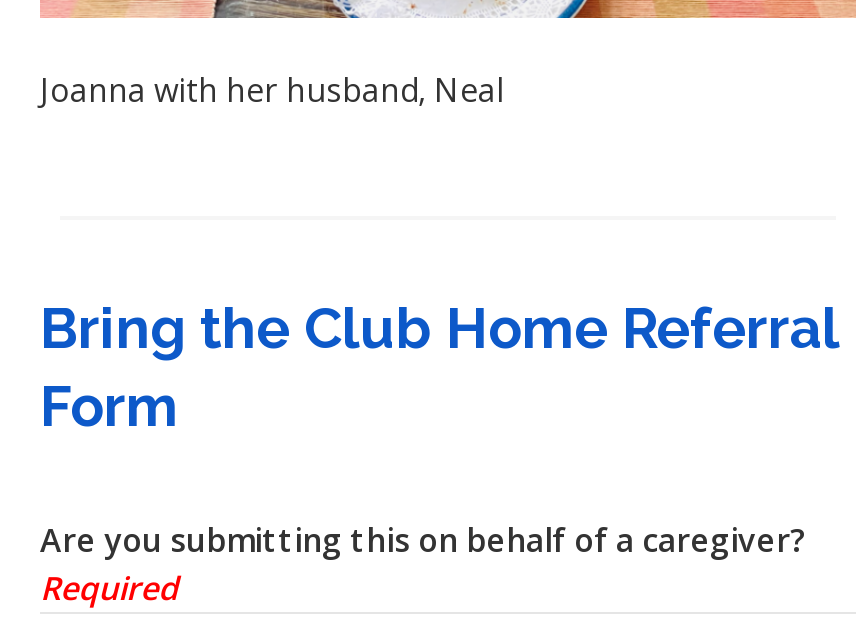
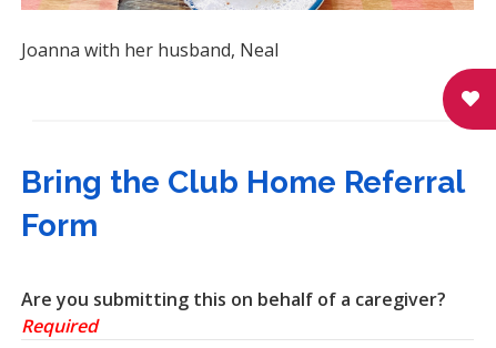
none -> [442,68,493,131] [image]

